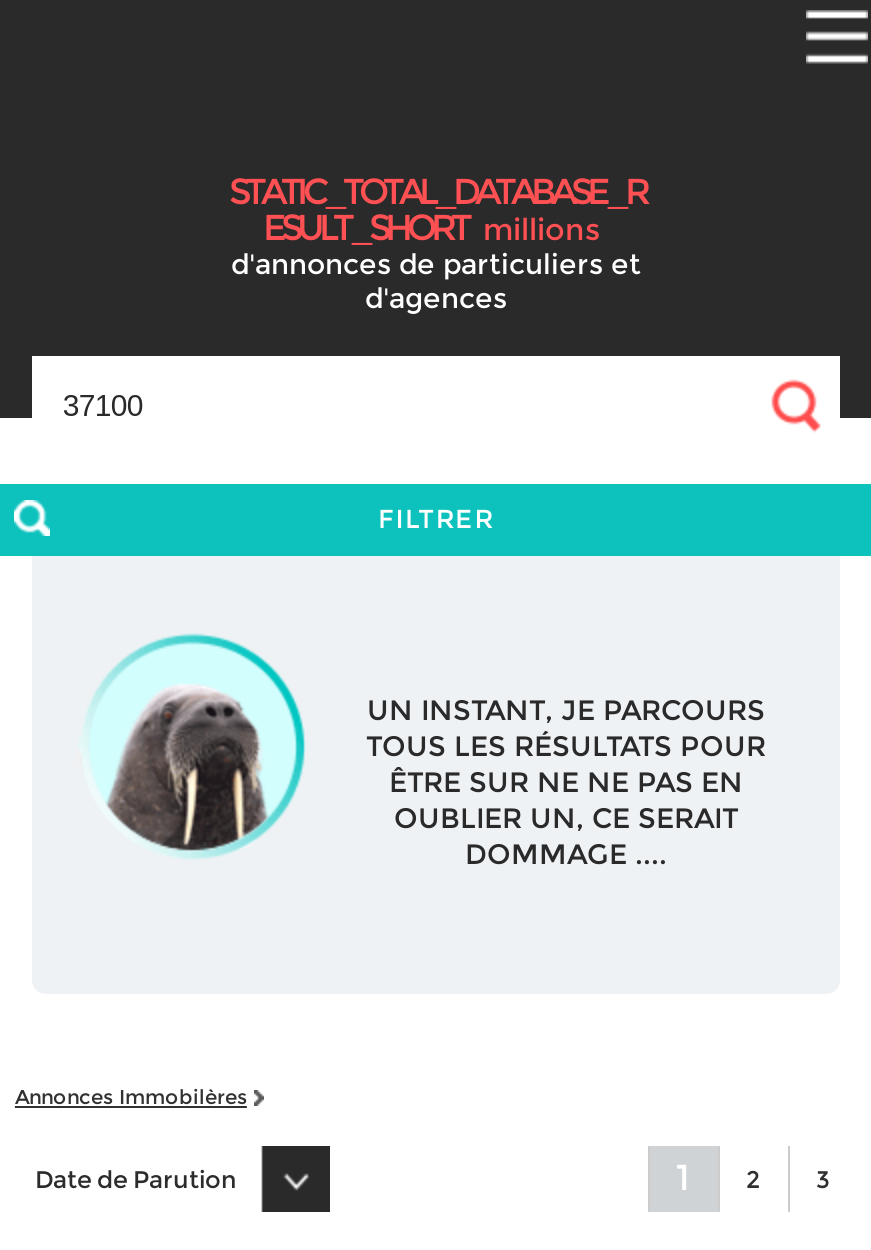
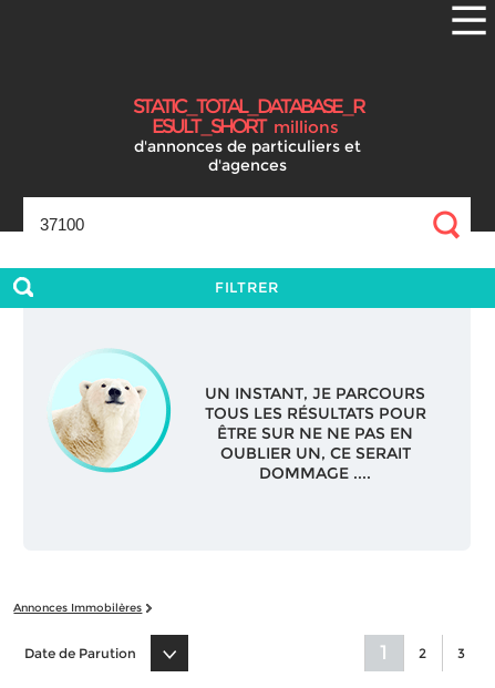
[86,634,306,856] [image] -> [52,382,174,473] [image]

